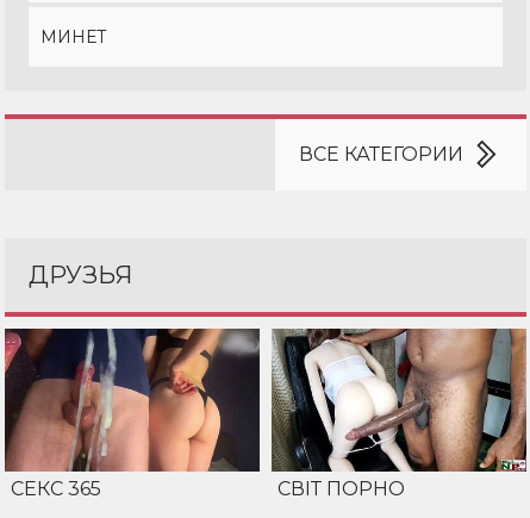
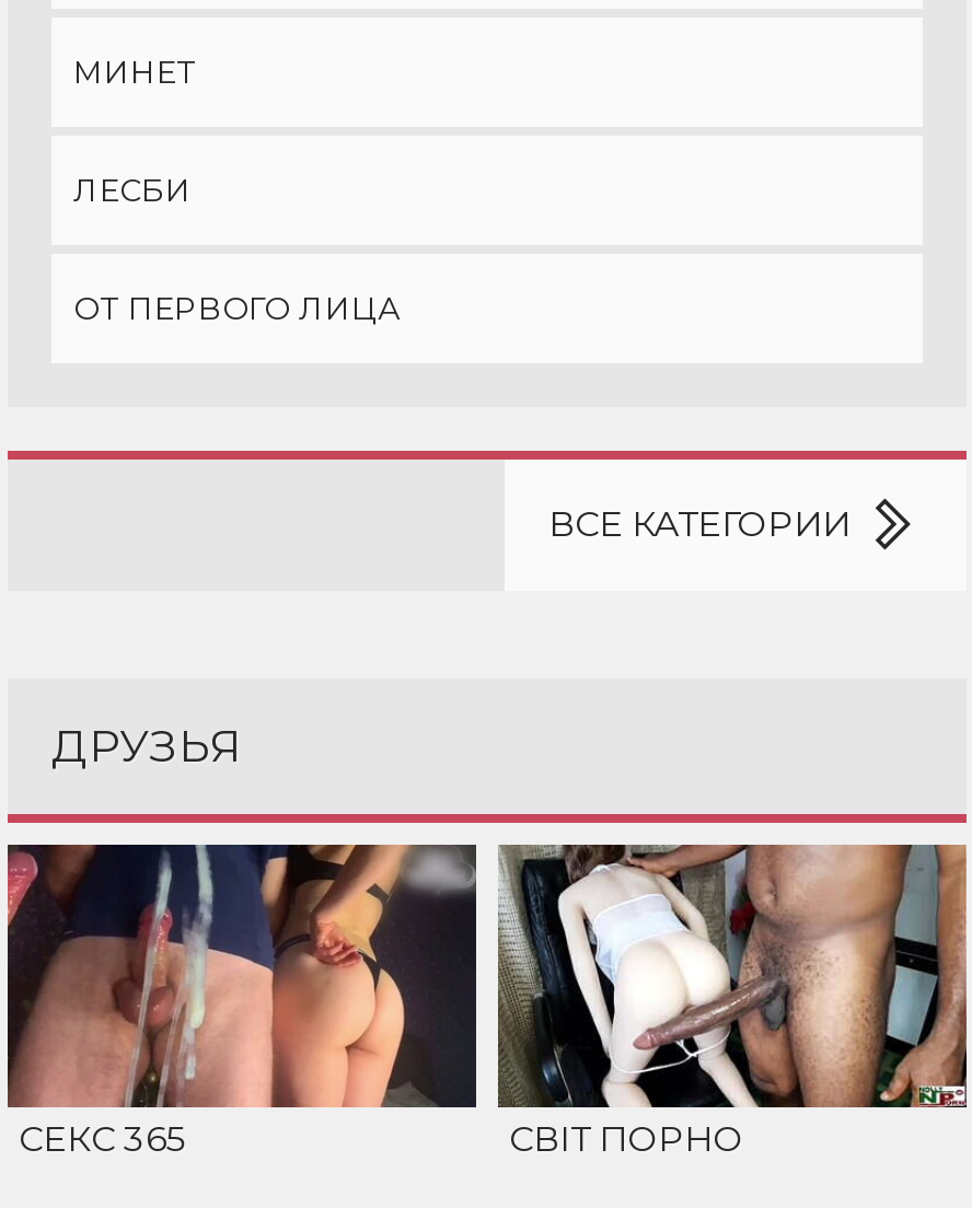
none -> [73,171,400,328] ЛЕСБИ | ОТ ПЕРВОГО ЛИЦА

